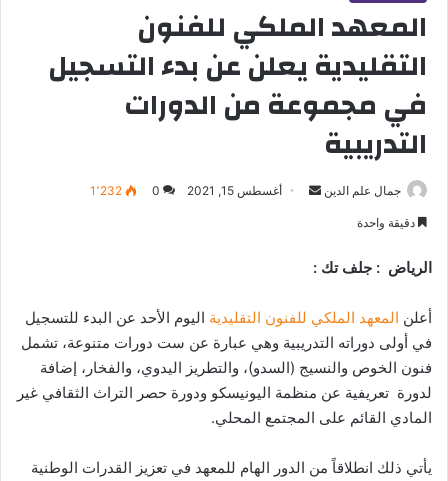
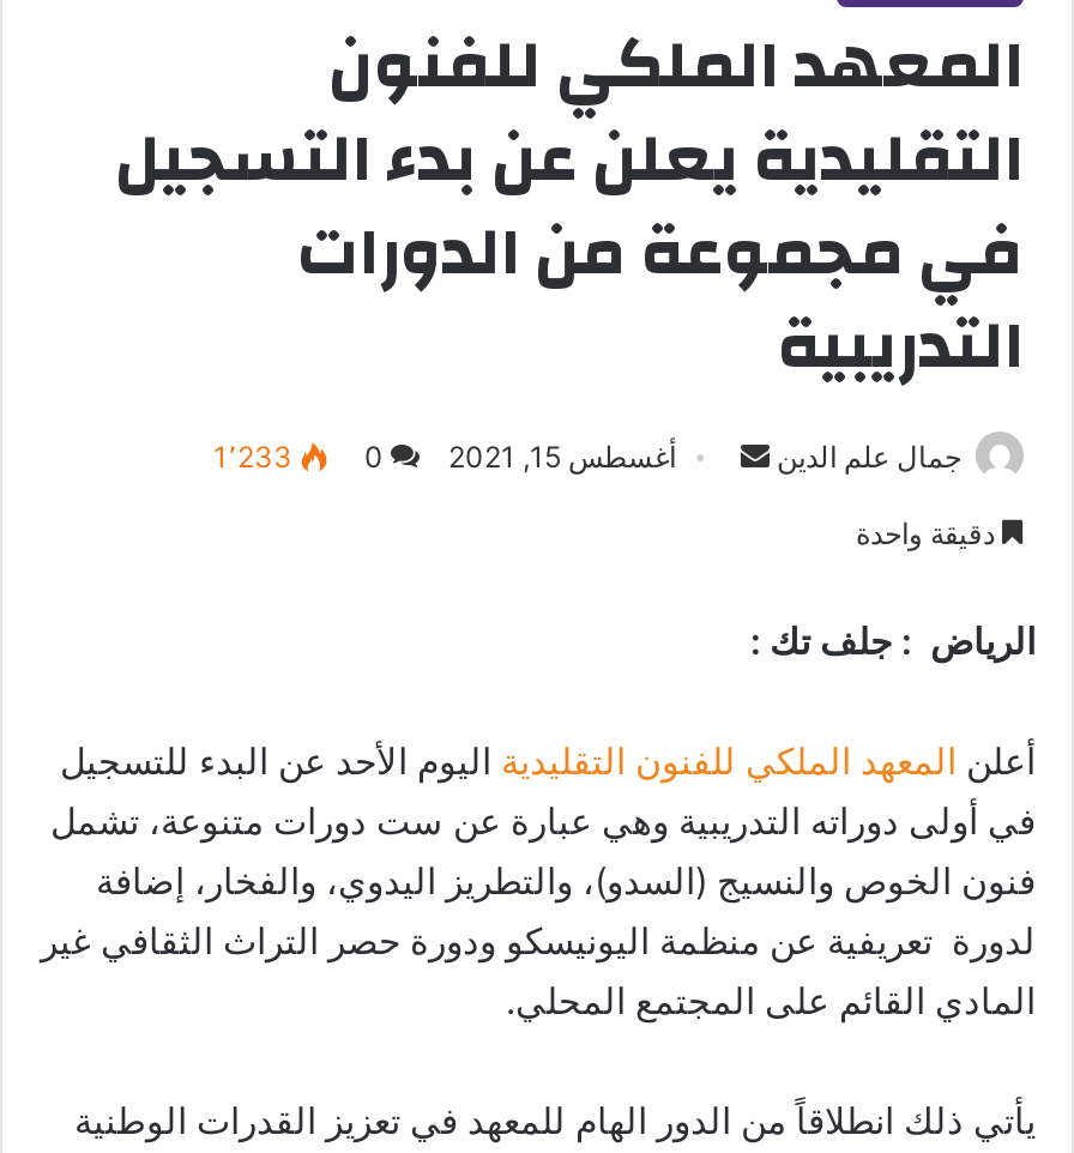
[90,183,160,198] 1٬232 0 -> [213,439,384,475] 1٬233 0

